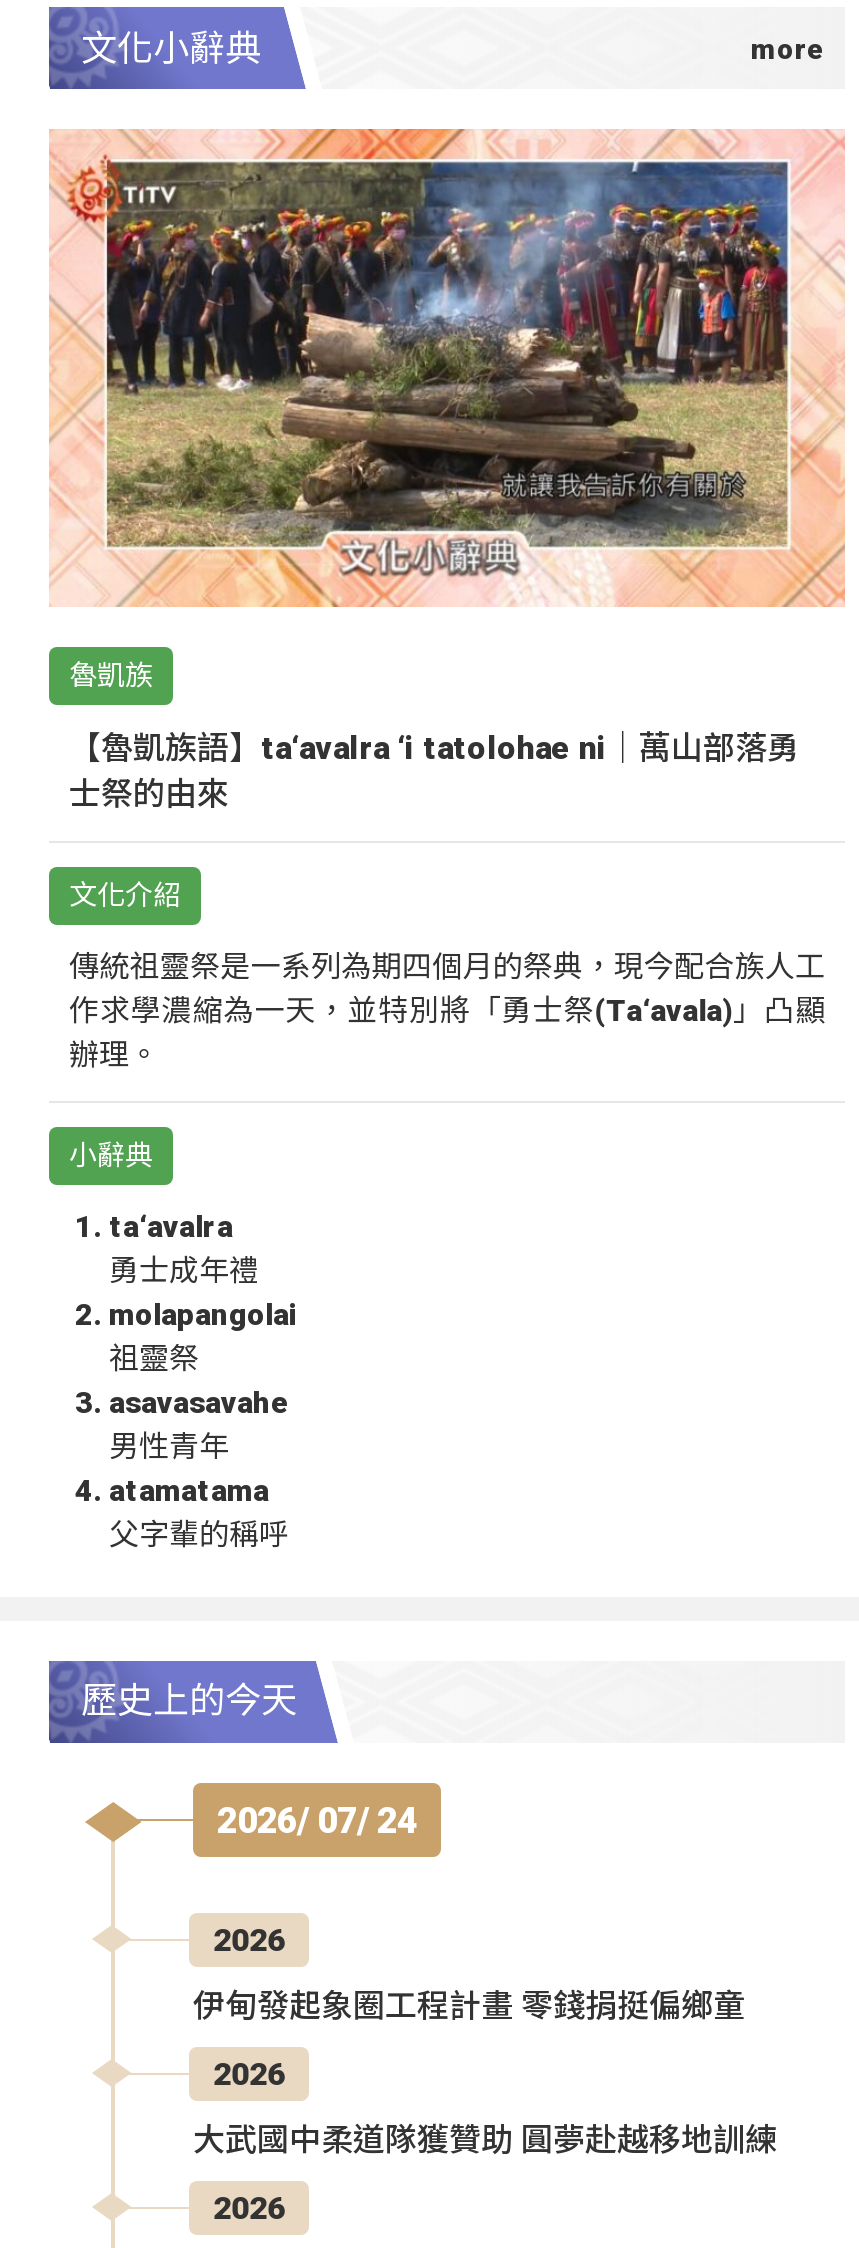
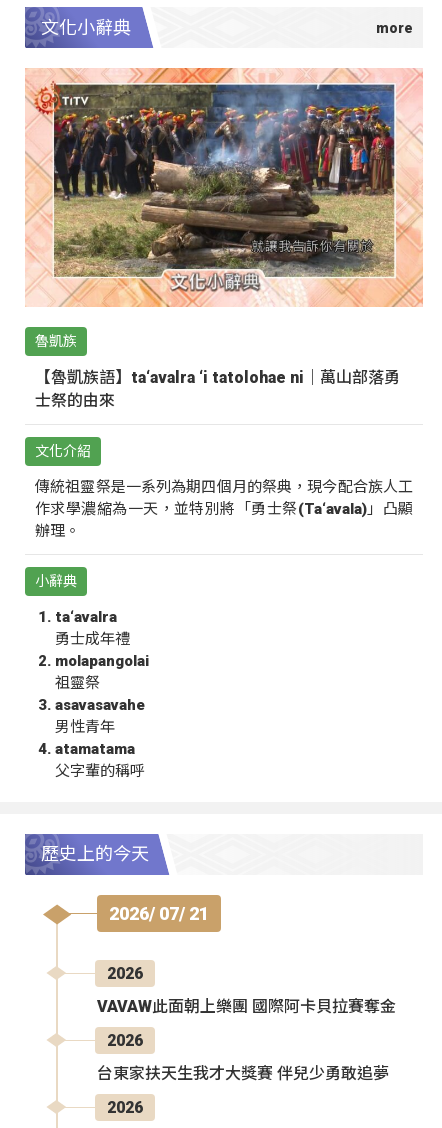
[217,1799,417,1841] 2026/ 07/ 24 -> [109,903,209,924] 2026/ 07/ 21
[193,1987,745,2025] 伊甸發起象圈工程計畫 零錢捐挺偏鄉童 -> [97,997,396,1016] VAVAW此面朝上樂團 國際阿卡貝拉賽奪金
[193,2121,777,2159] 大武國中柔道隊獲贊助 圓夢赴越移地訓練 -> [97,1064,389,1083] 台東家扶天生我才大獎賽 伴兒少勇敢追夢

